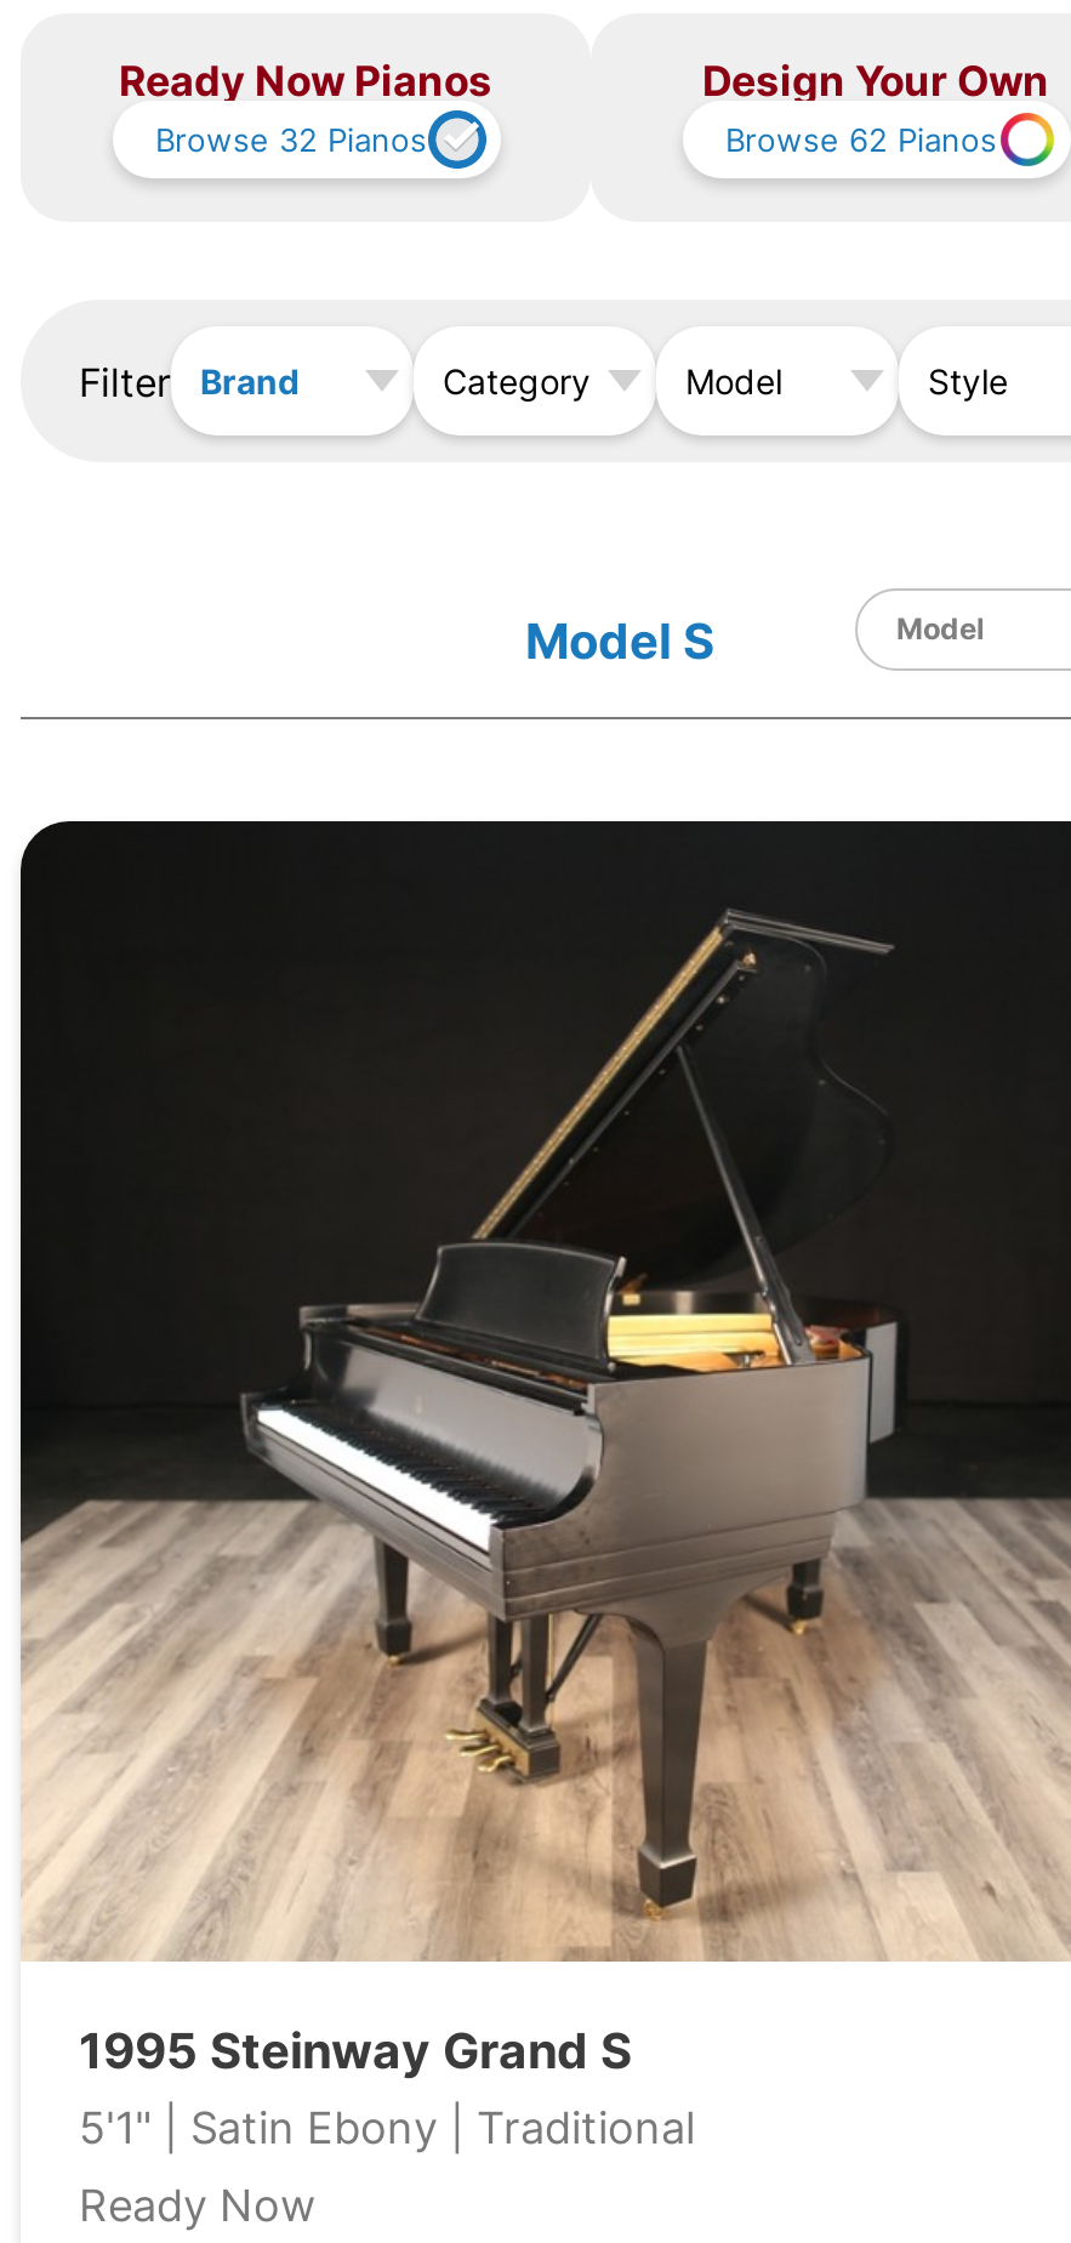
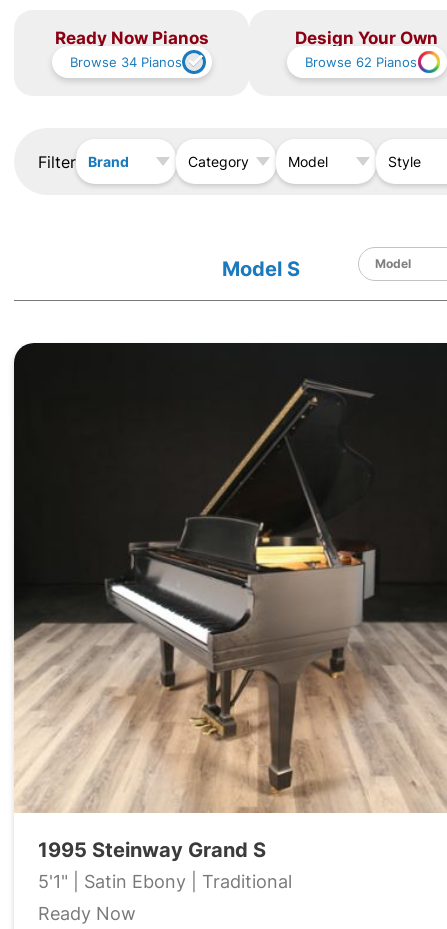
[155,116,427,160] Browse 32 Pianos -> [69,52,181,70] Browse 34 Pianos

